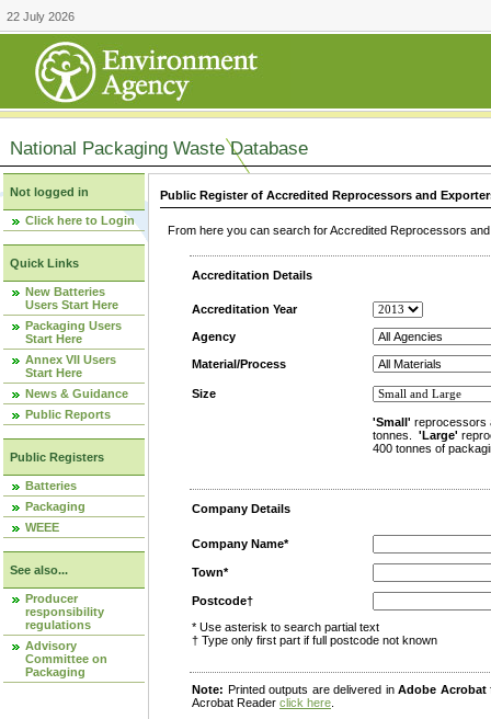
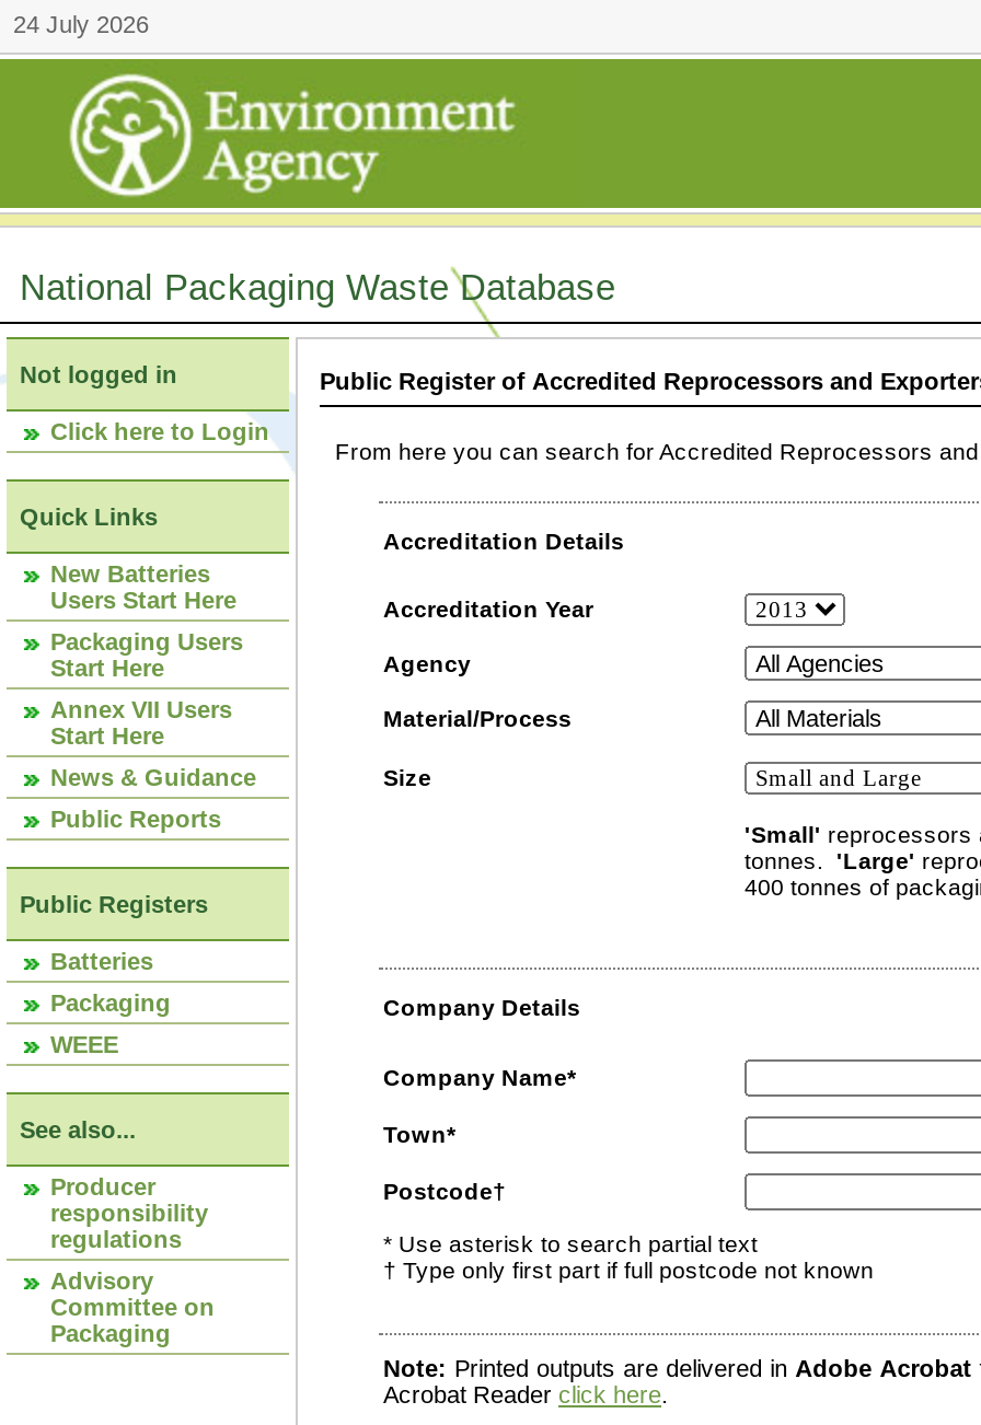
[7,10,75,23] 22 July 2026 -> [13,11,149,37] 24 July 2026

